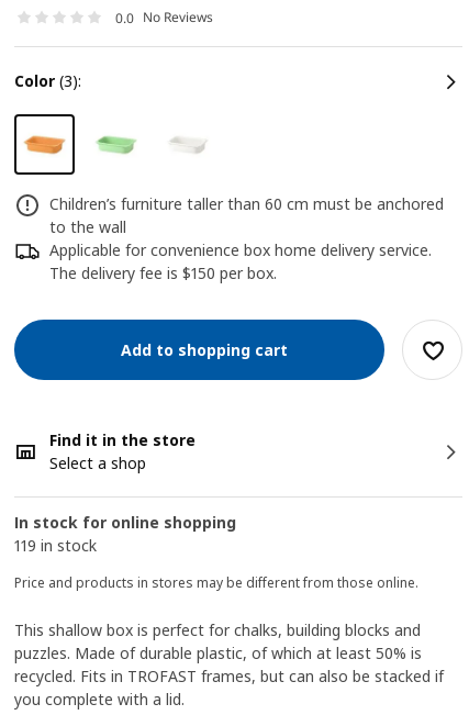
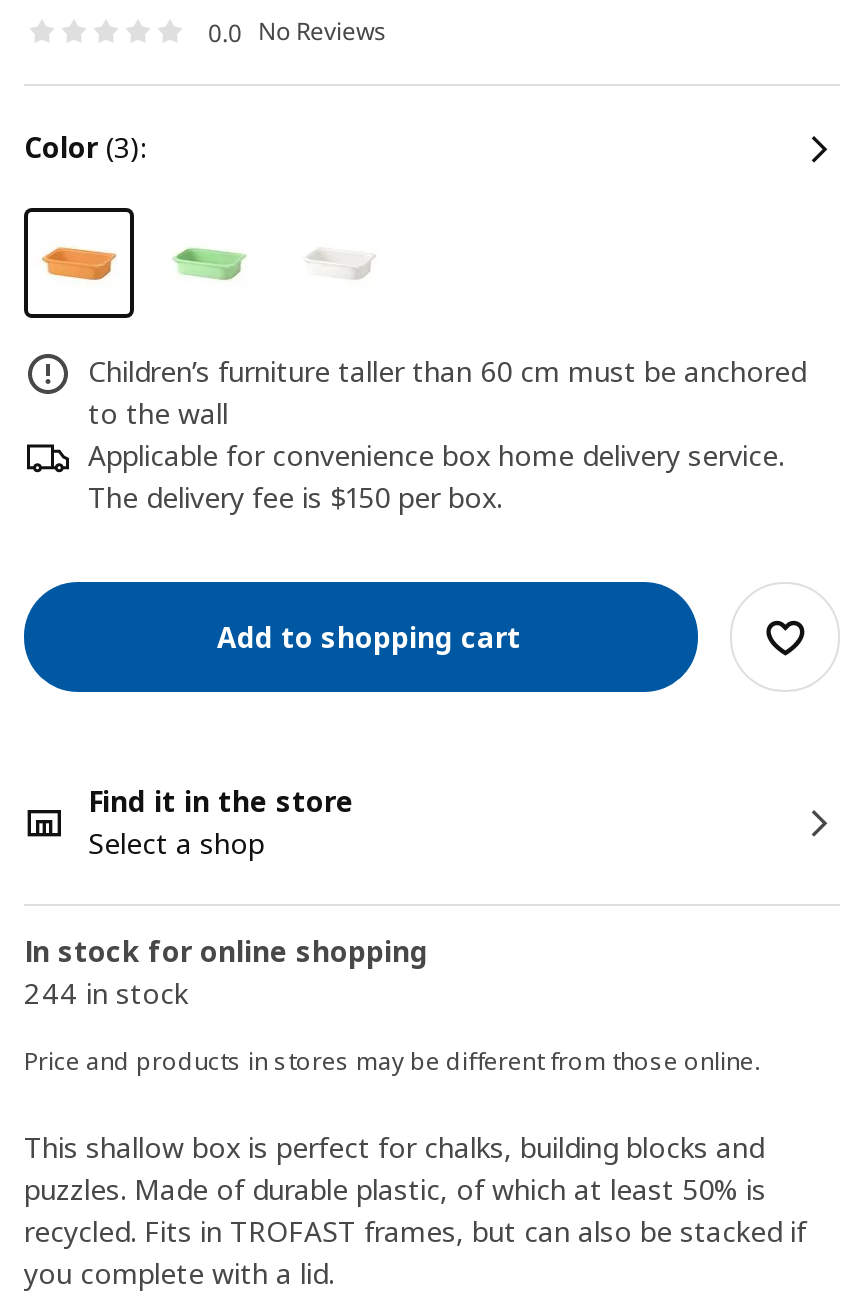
[14,535,97,556] 119 in stock -> [24,974,188,1012] 244 in stock

